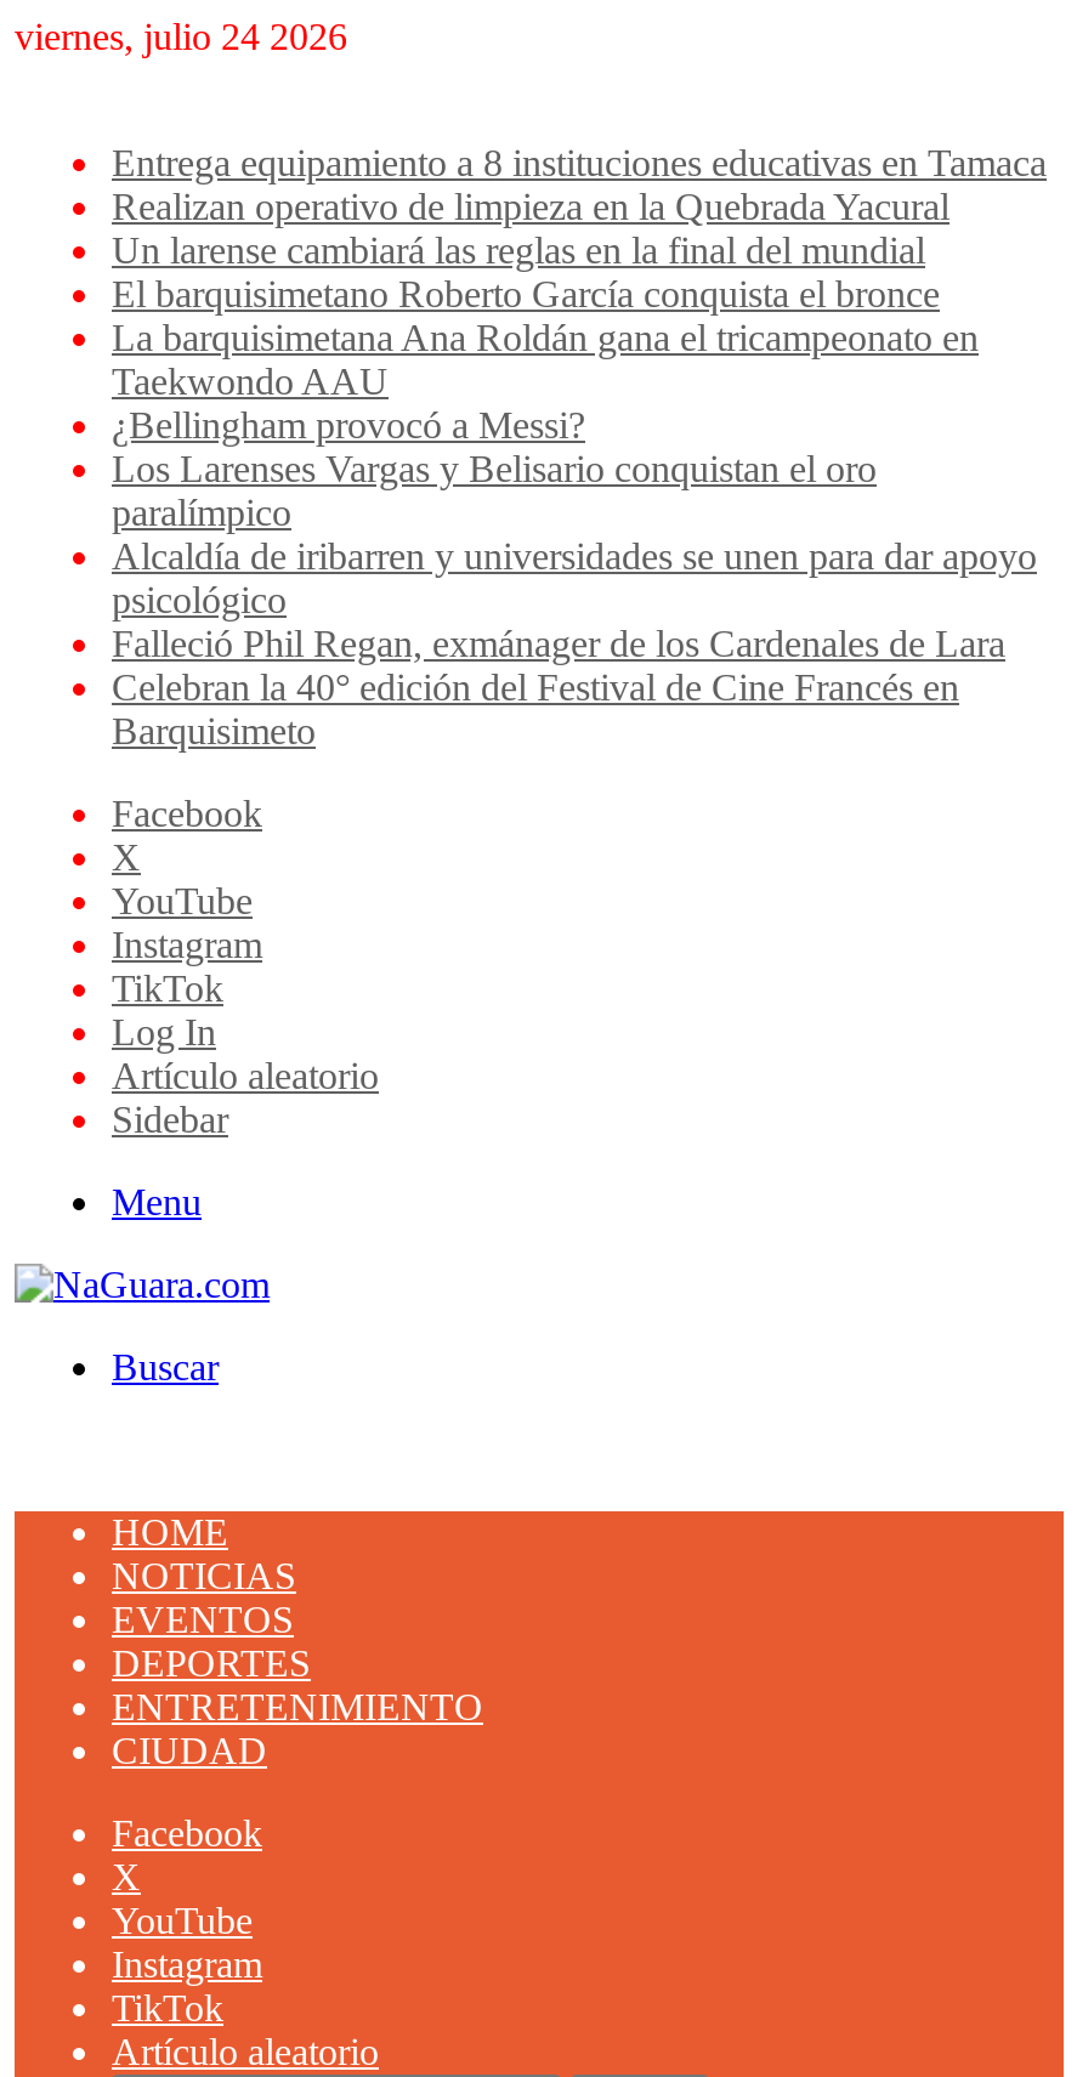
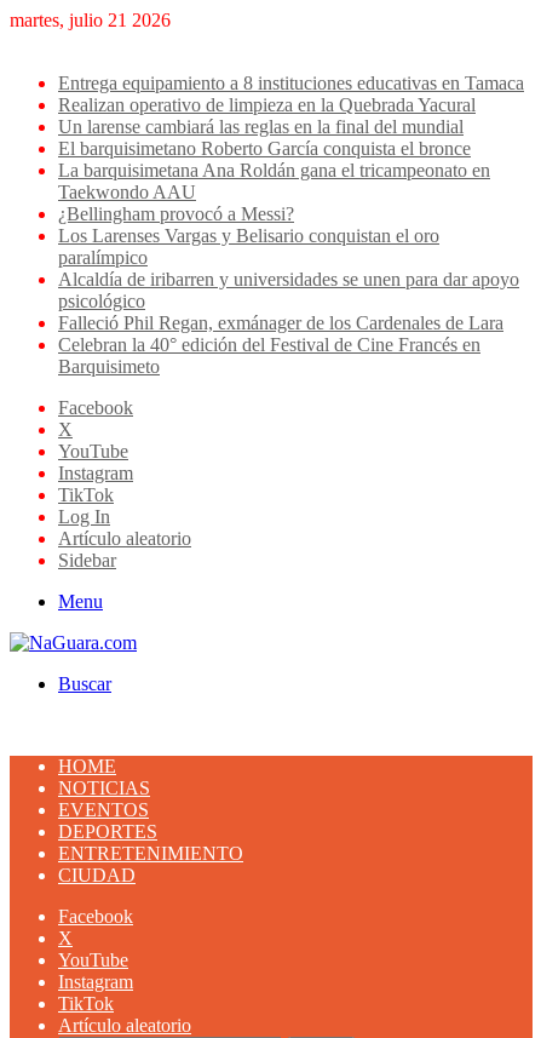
[15,16,347,57] viernes, julio 24 2026 -> [10,10,171,30] martes, julio 21 2026

